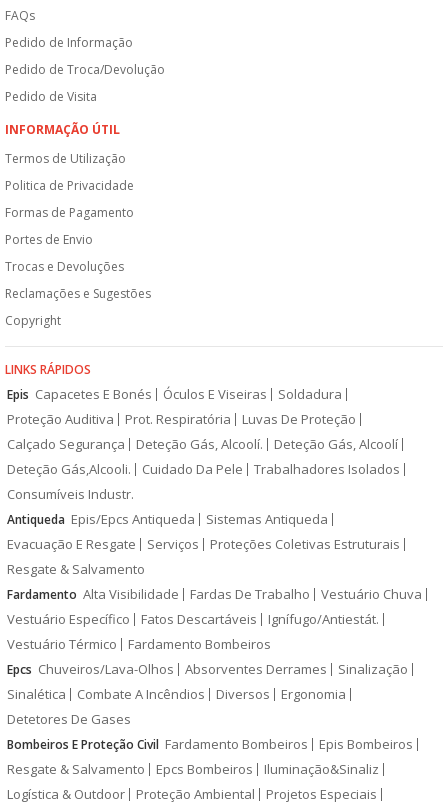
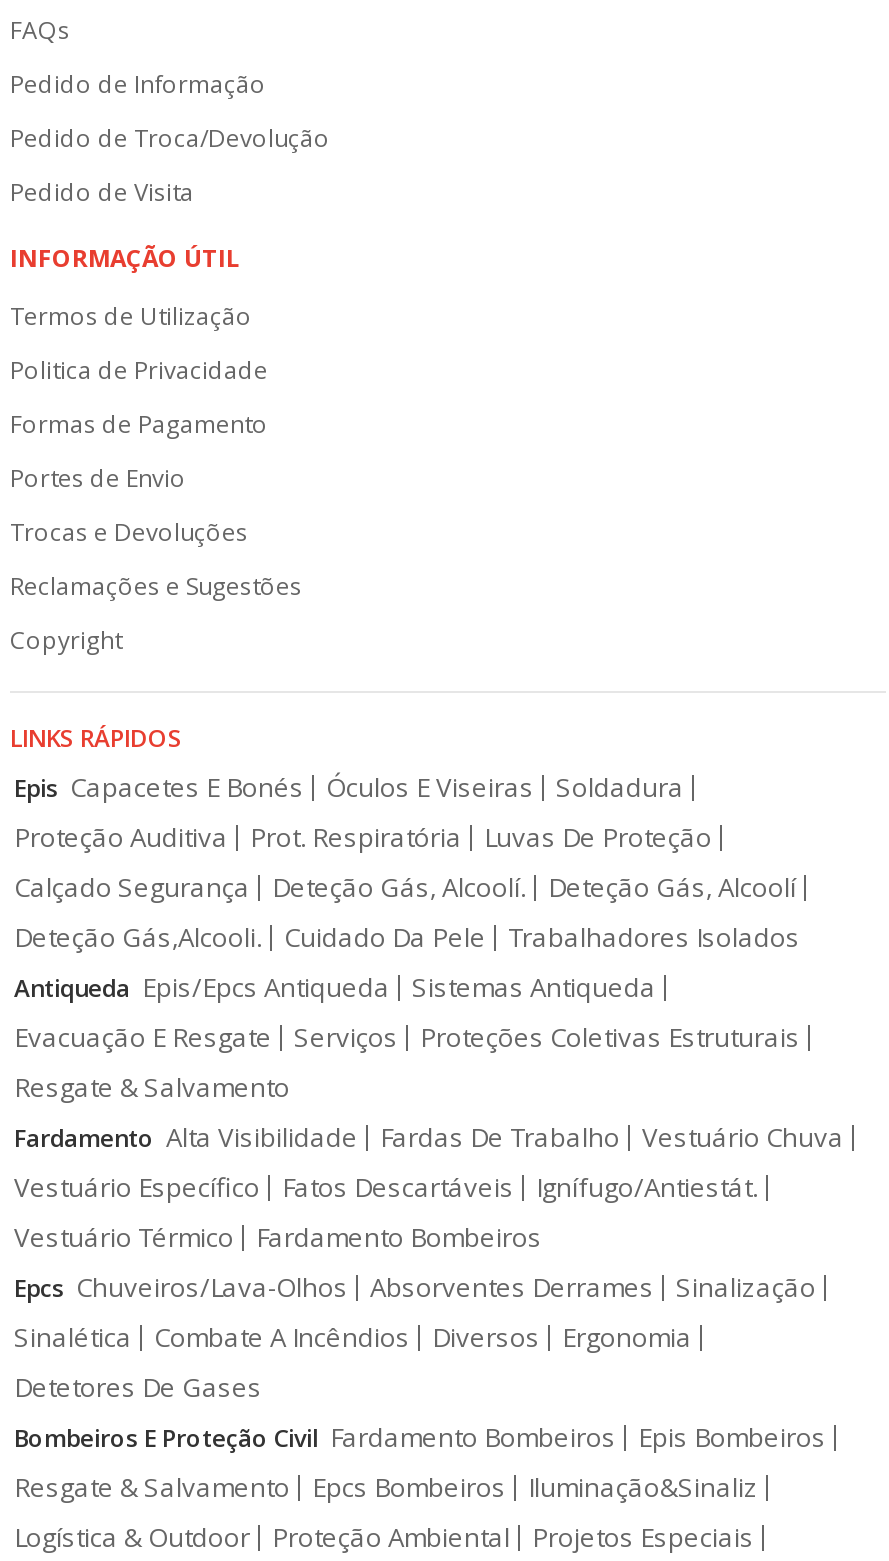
[7,485,134,503] Consumíveis Industr. -> none

